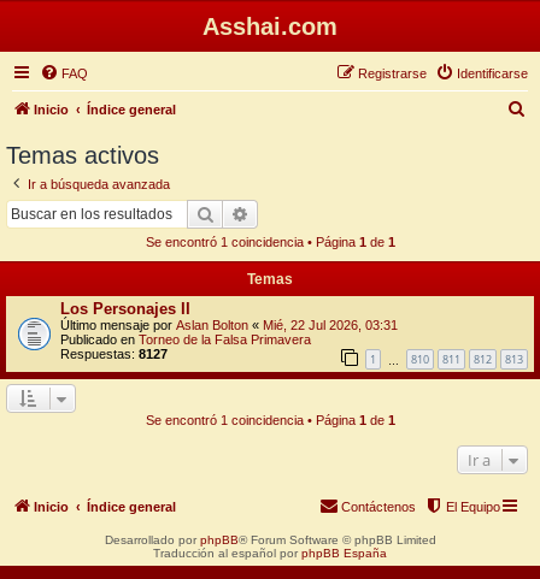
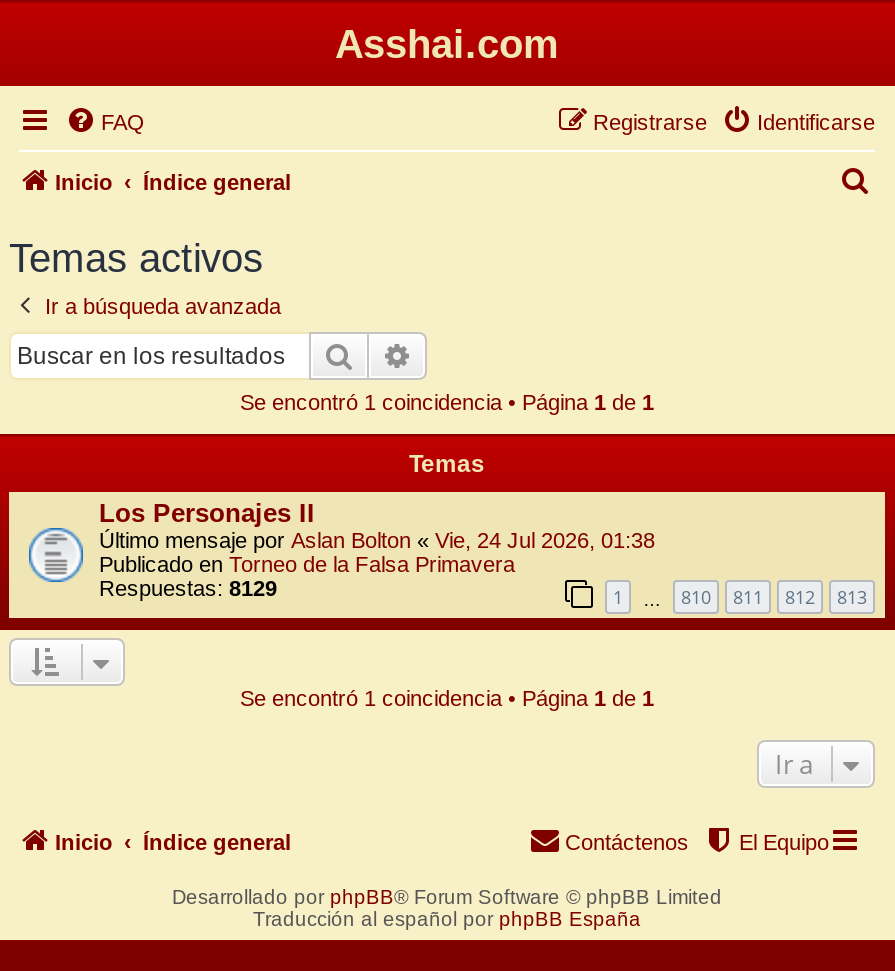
[60,317,398,332] Último mensaje por Aslan Bolton «Mié, 22 Jul 2026, 03:31 -> [99,527,655,551] Último mensaje por Aslan Bolton «Vie, 24 Jul 2026, 01:38
[60,346,168,361] Respuestas: 8127 -> [99,575,277,599] Respuestas: 8129

